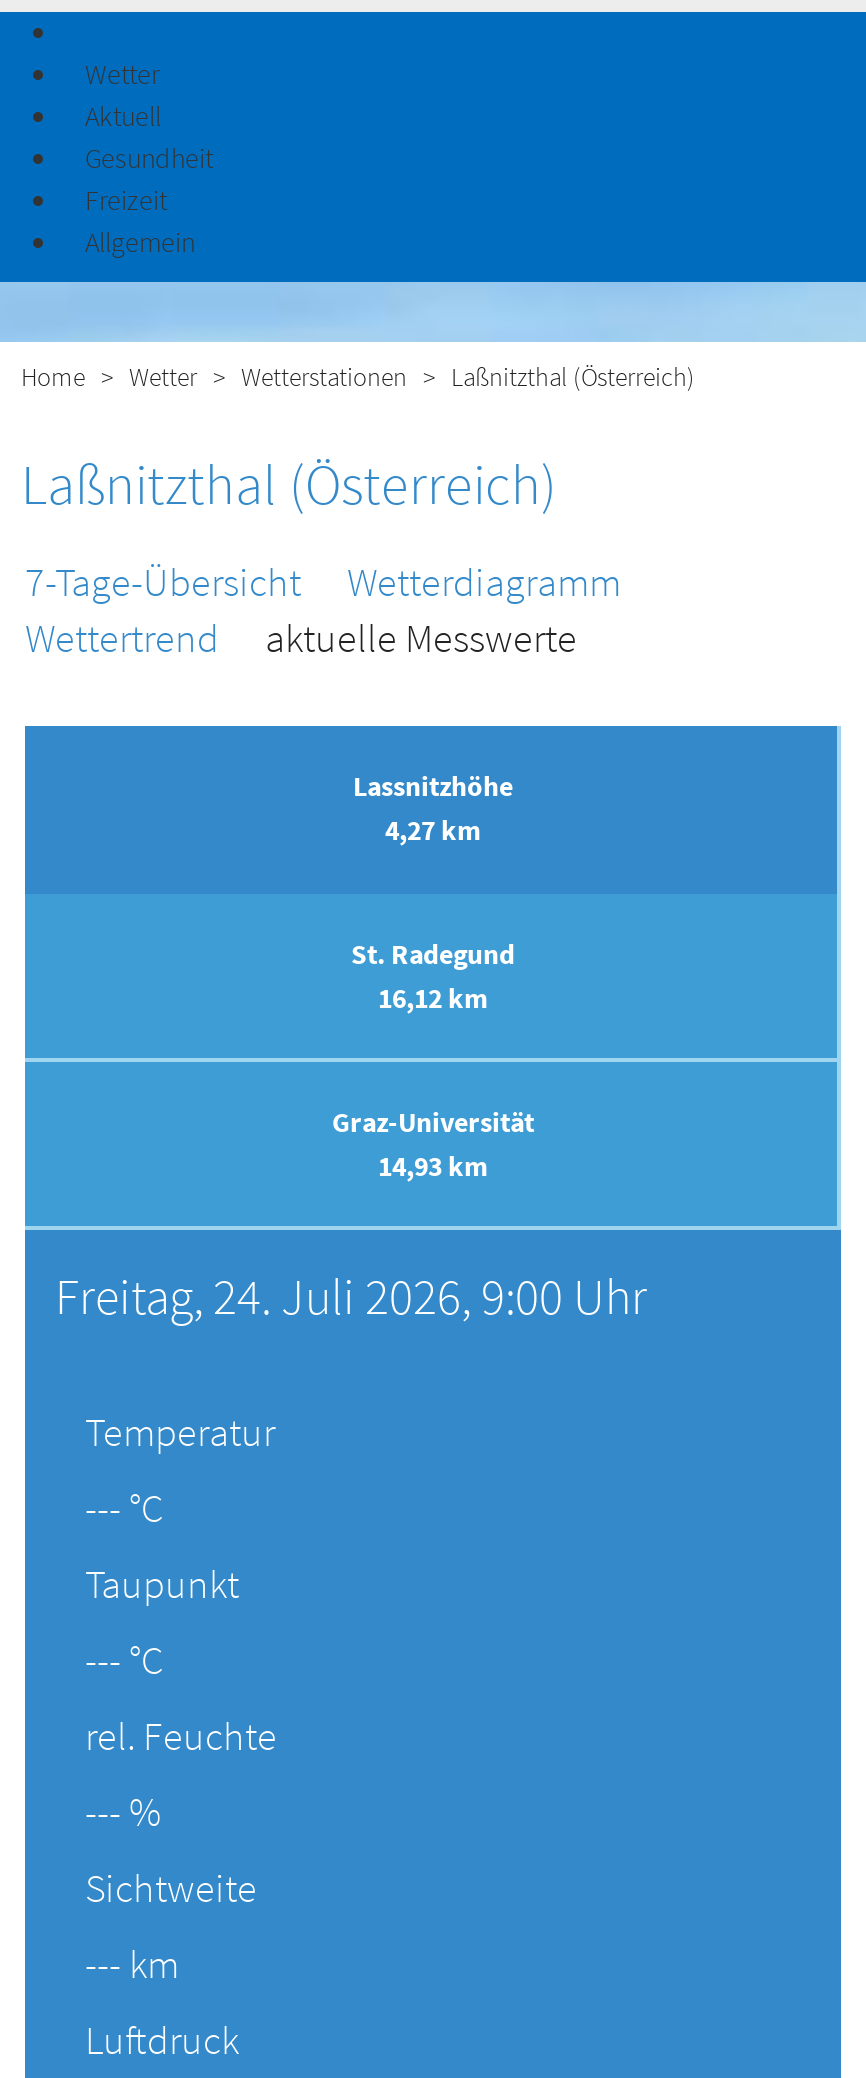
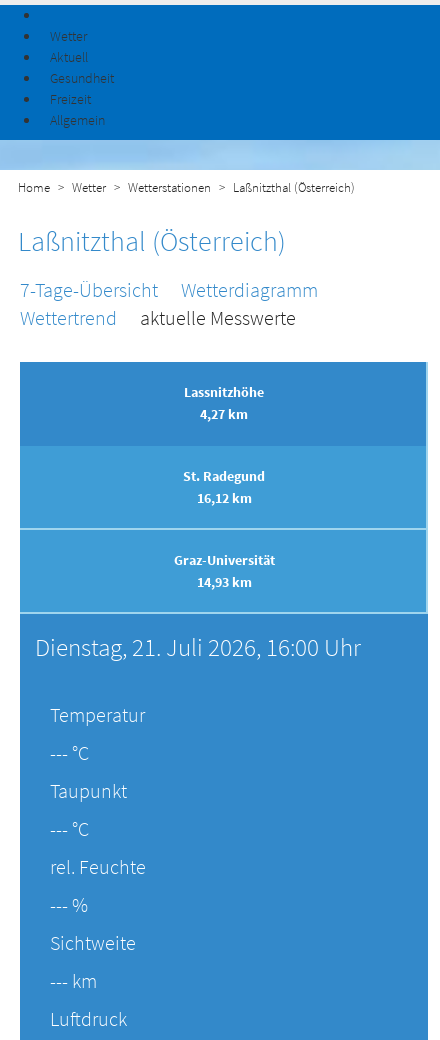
[55,1264,647,1328] Freitag, 24. Juli 2026, 9:00 Uhr -> [35,631,361,663] Dienstag, 21. Juli 2026, 16:00 Uhr

